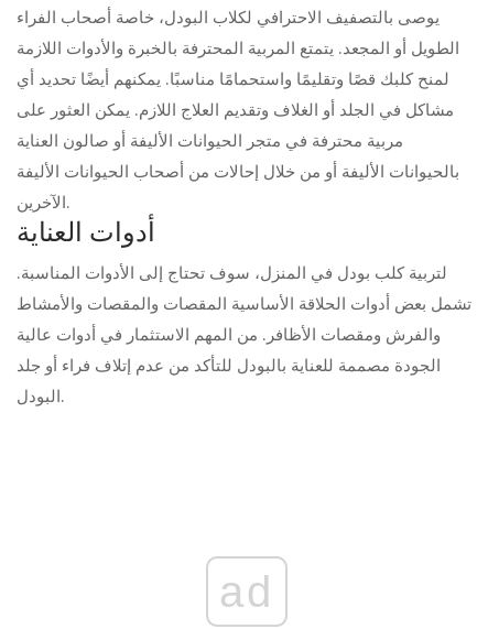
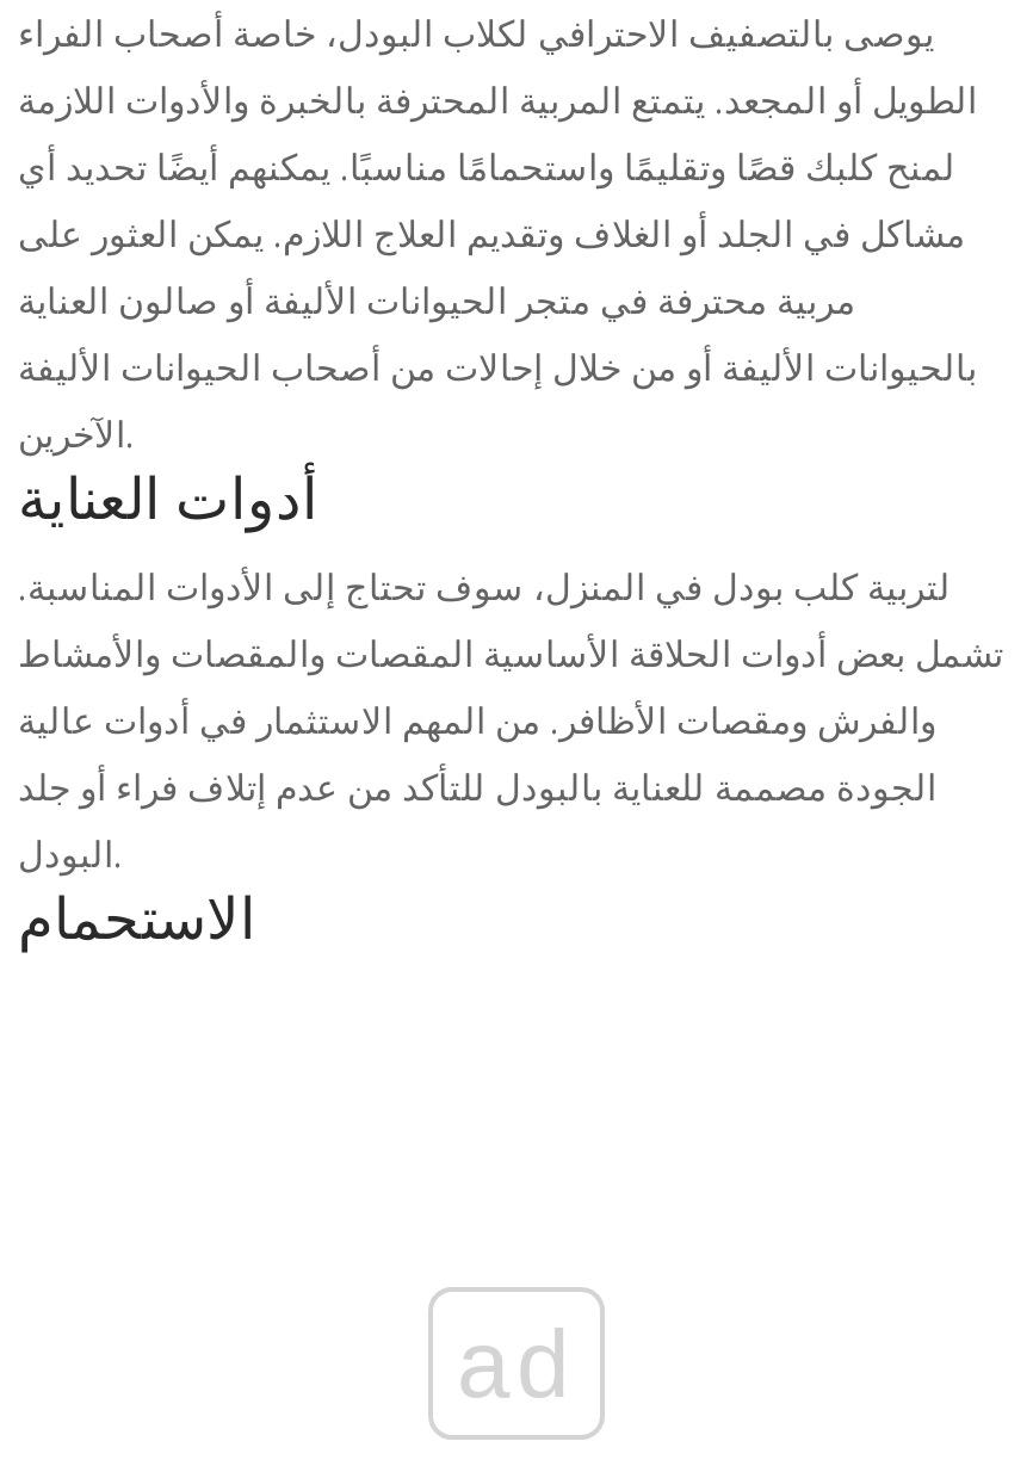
none -> [18,882,256,960] الاستحمام

